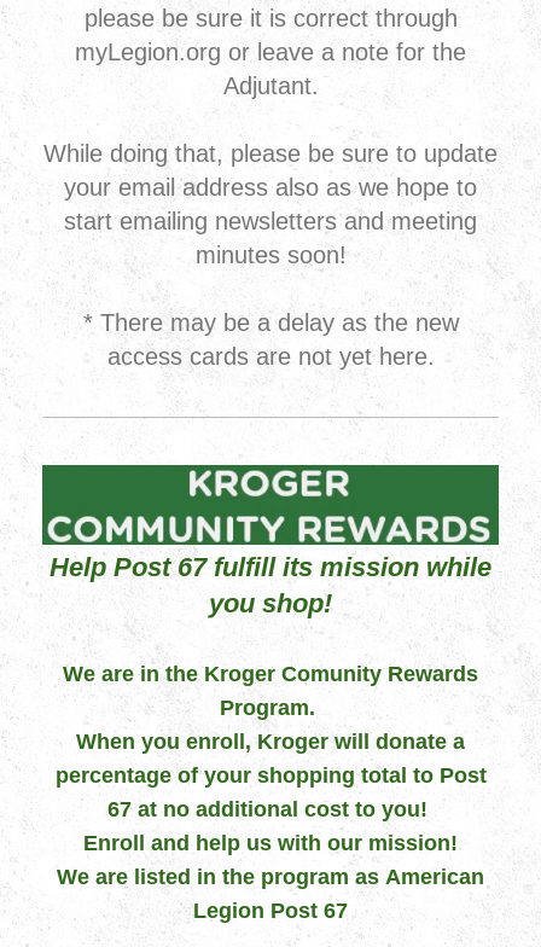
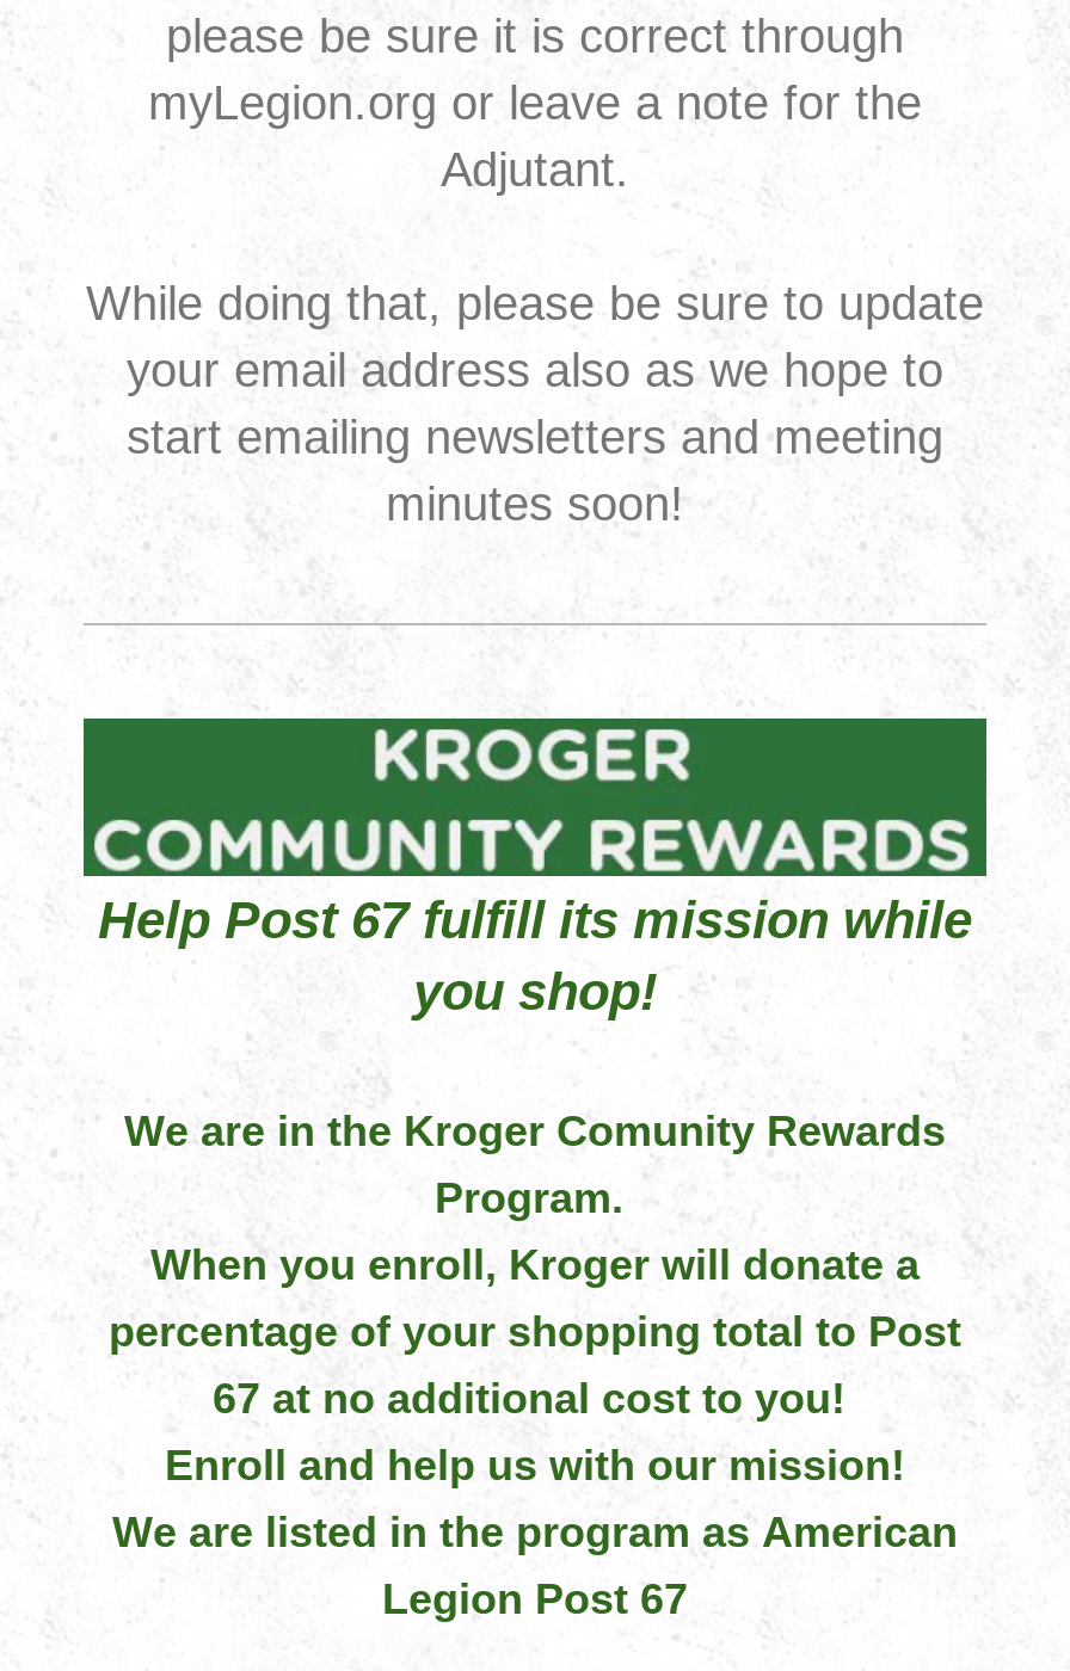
[83,309,458,370] * There may be a delay as the new | access cards are not yet here. -> none

